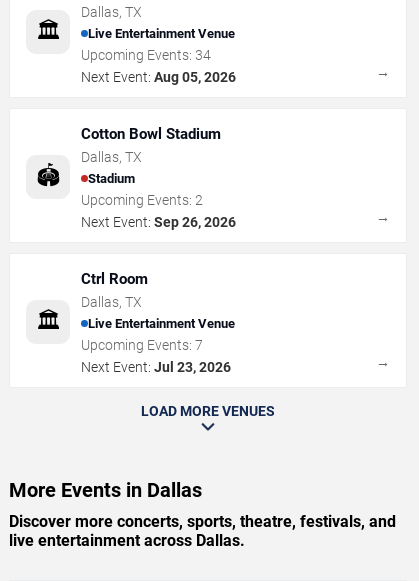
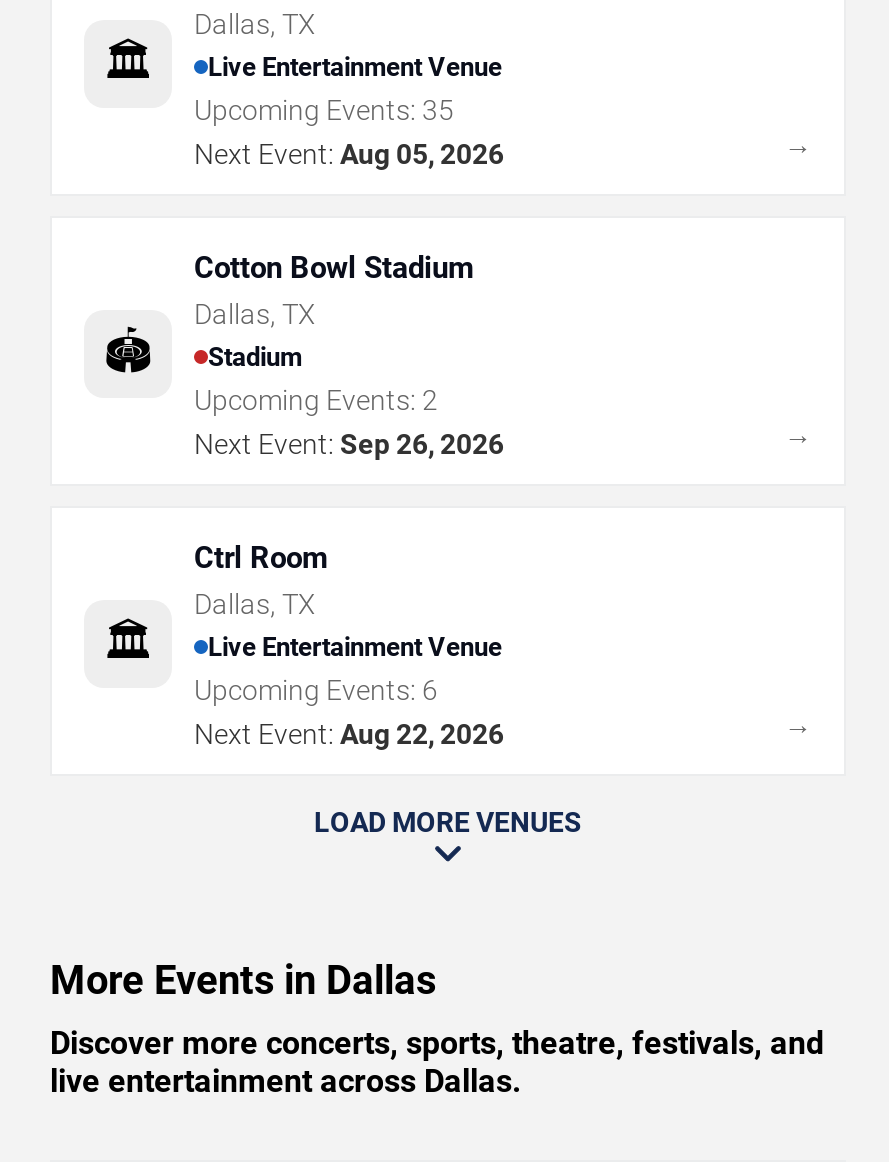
[81,46,211,62] Upcoming Events: 34 -> [194,93,454,125] Upcoming Events: 35
[81,336,203,352] Upcoming Events: 7 -> [194,673,438,705] Upcoming Events: 6
[81,358,231,374] Next Event: Jul 23, 2026 -> [194,717,504,749] Next Event: Aug 22, 2026

